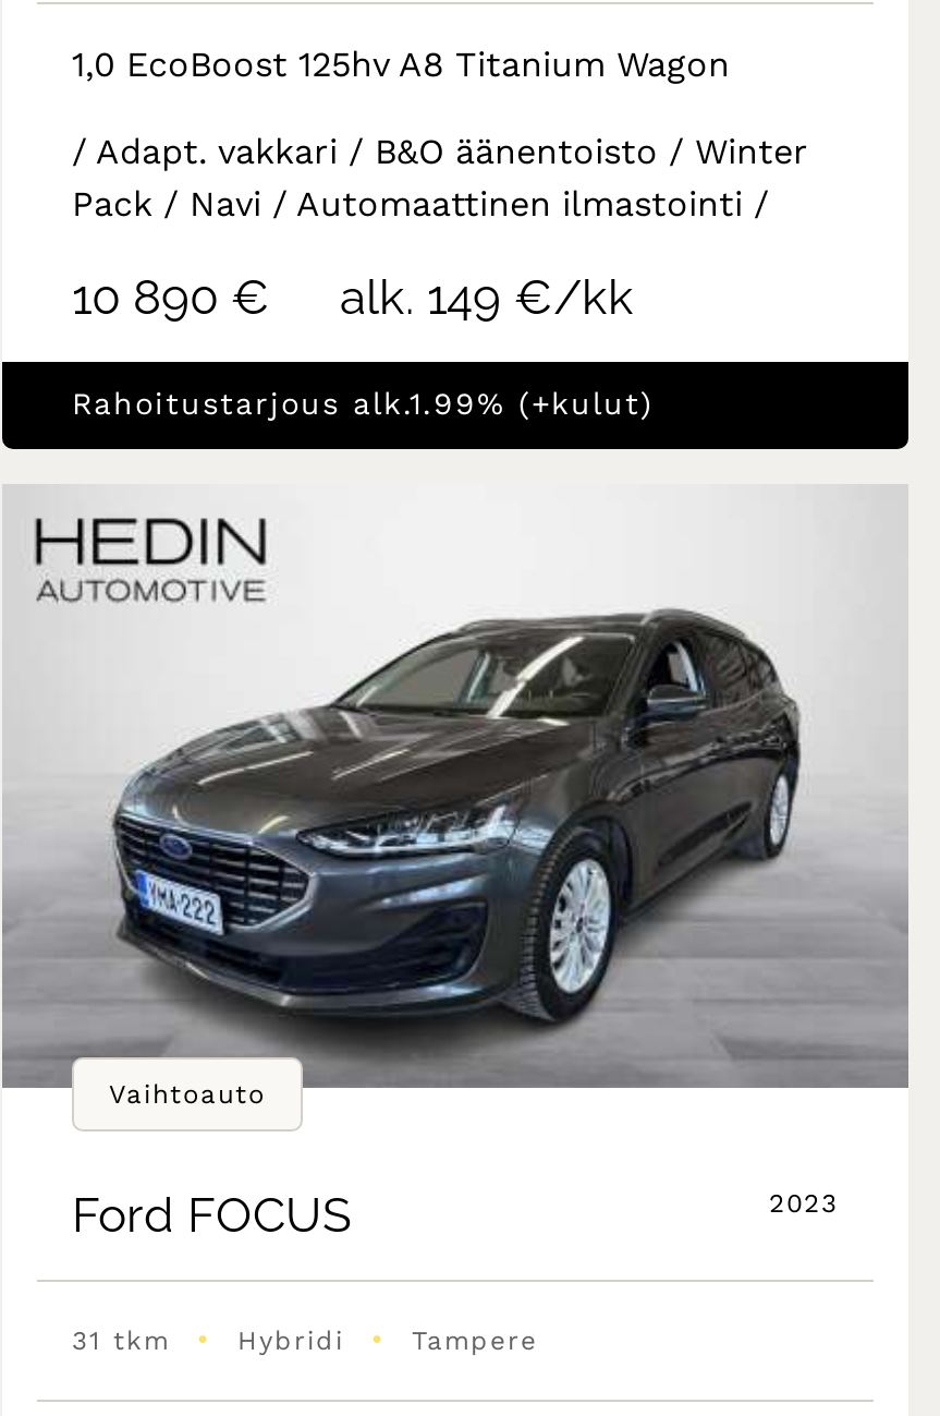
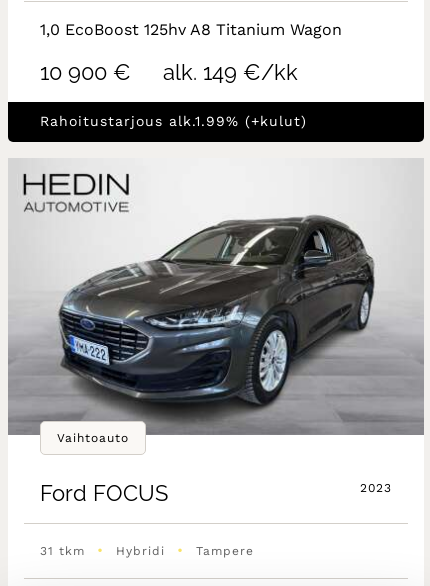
[72,130,808,324] / Adapt. vakkari / B&O äänentoisto / Winter | Pack / Navi / Automaattinen ilmastointi / | 10 890 € -> [40,58,131,84] 10 900 €

